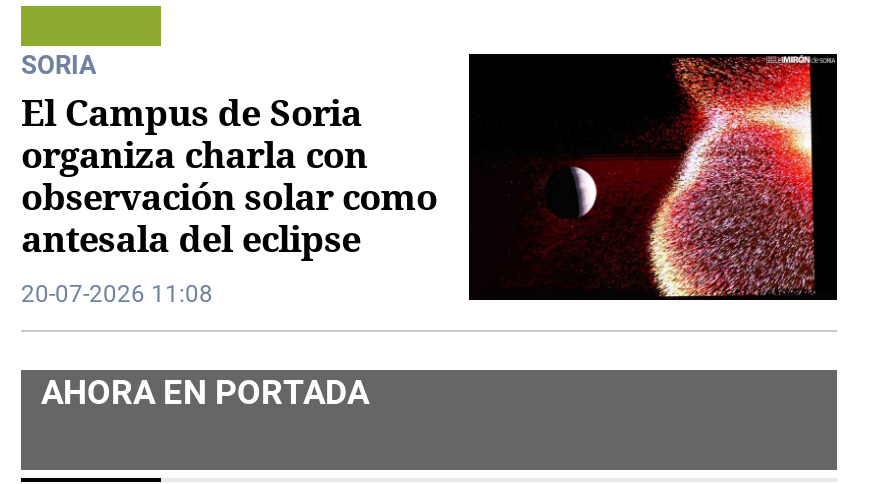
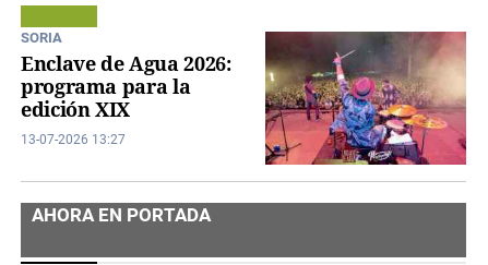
[21,51,839,301] [image] | El Campus de Soria | organiza charla con | observación solar como | antesala del eclipse -> [21,31,467,166] [image] | Enclave de Agua 2026: | programa para la | edición XIX
[21,281,213,309] 20-07-2026 11:08 -> [21,132,126,147] 13-07-2026 13:27

